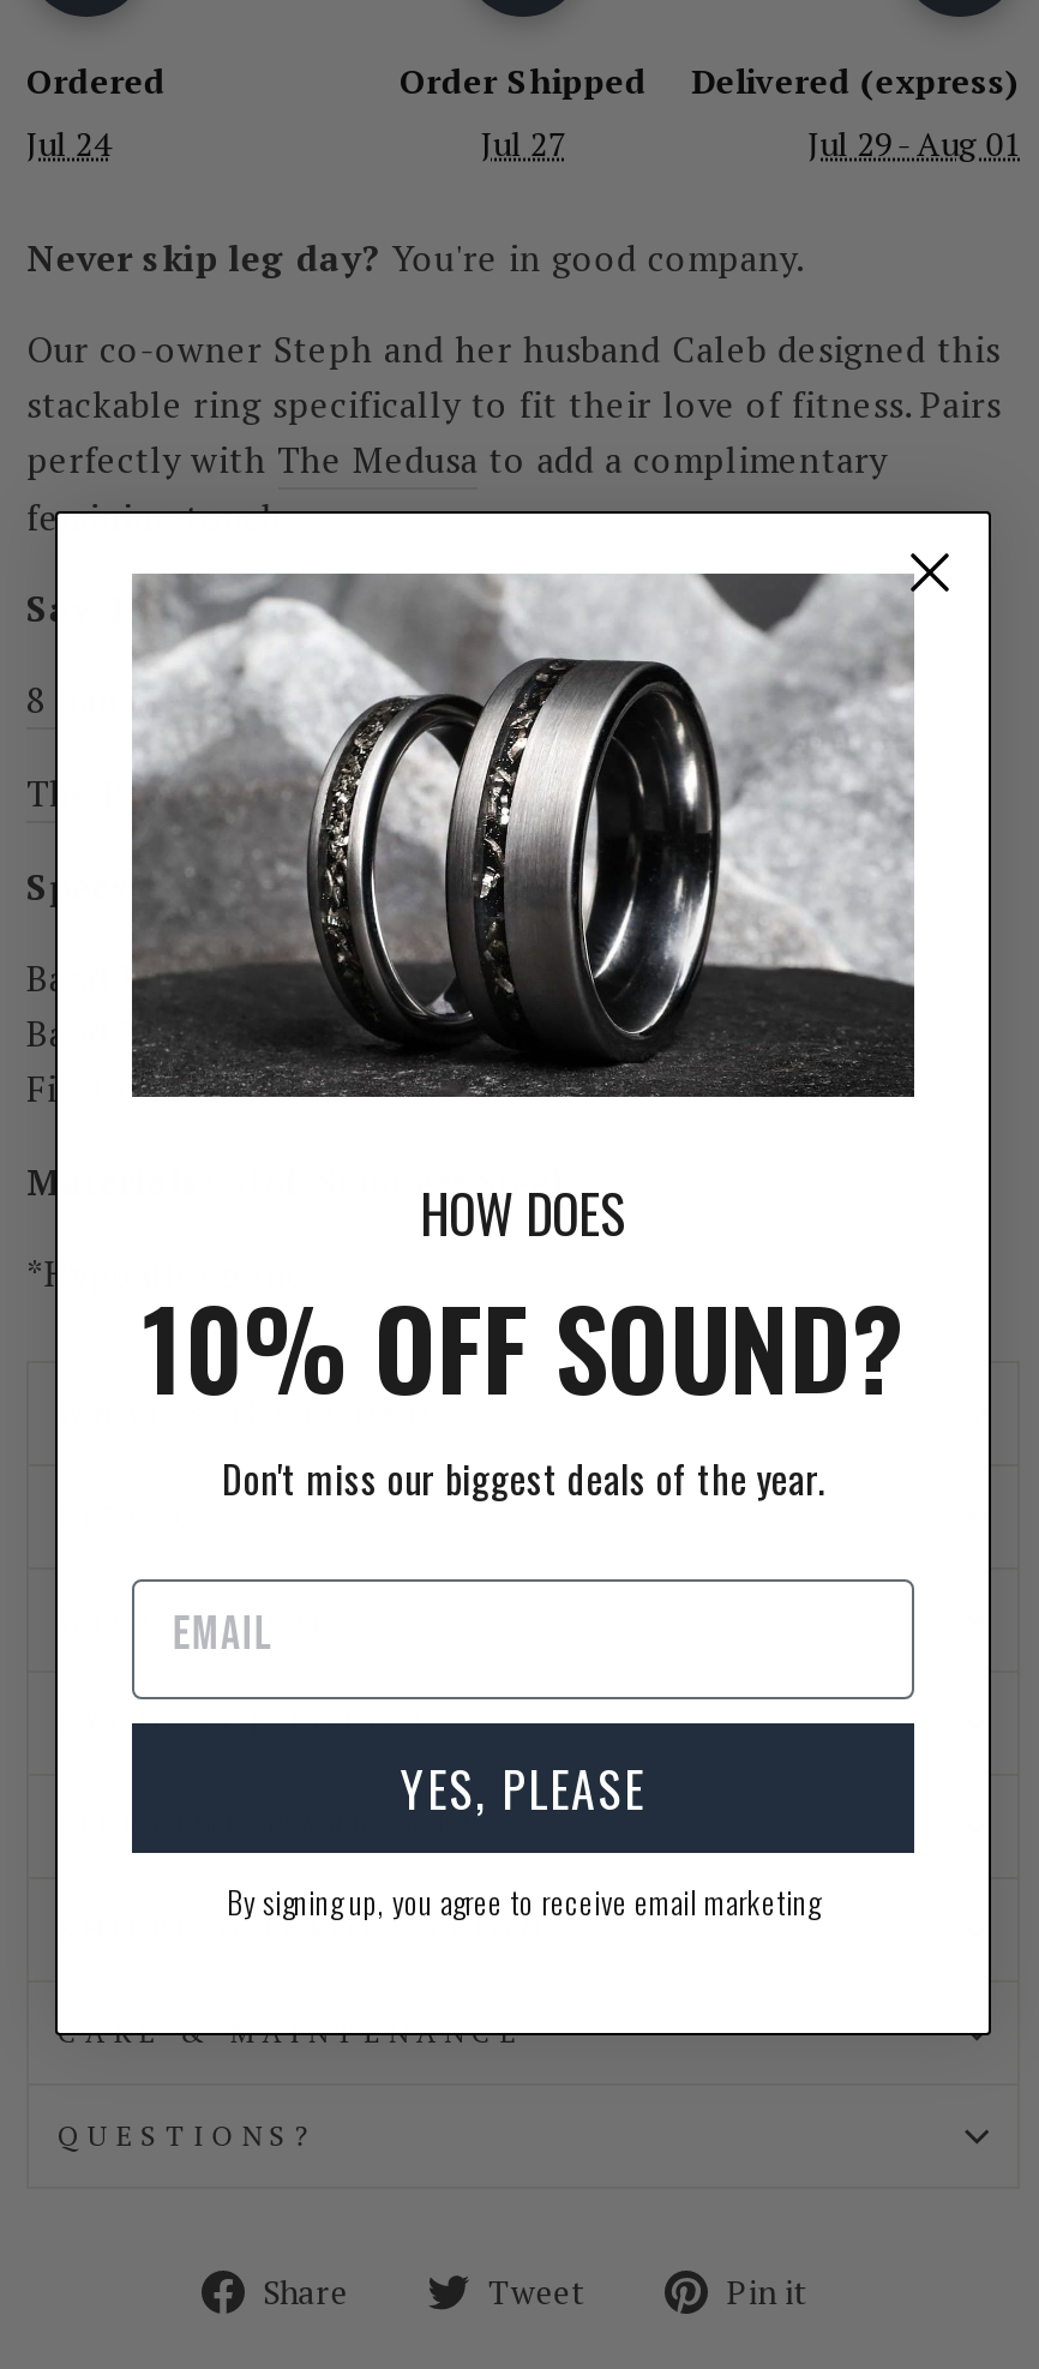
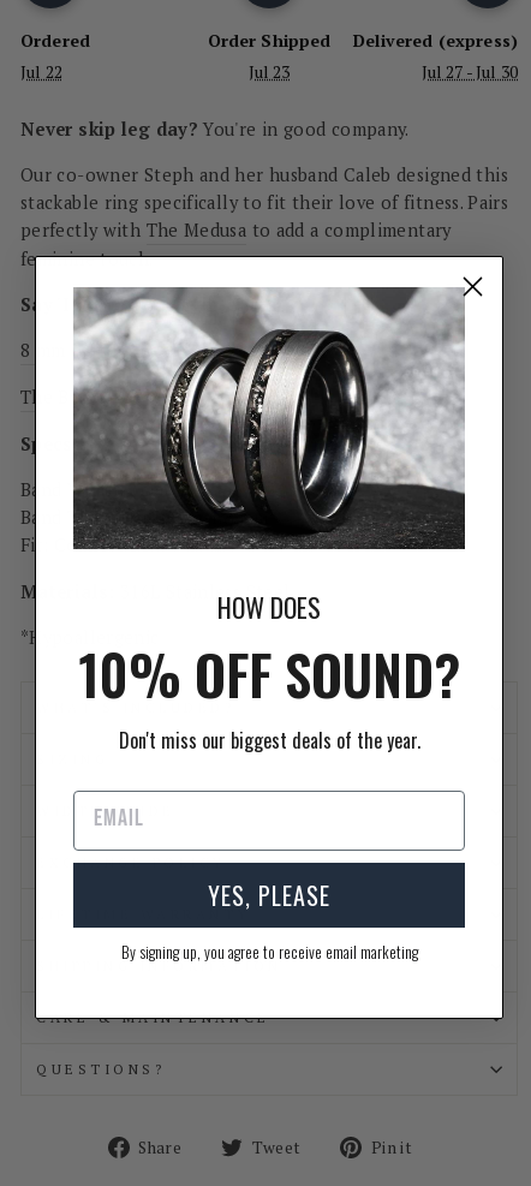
[26,120,110,166] Jul 24 -> [20,60,62,83] Jul 22
[481,120,565,166] Jul 27 -> [248,60,290,83] Jul 23
[808,120,1020,166] Jul 29 - Aug 01 -> [421,60,518,83] Jul 27 - Jul 30

